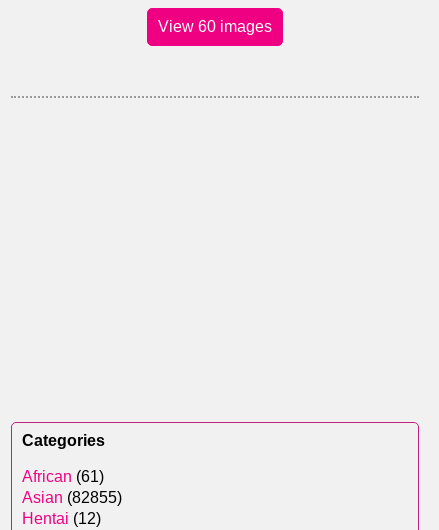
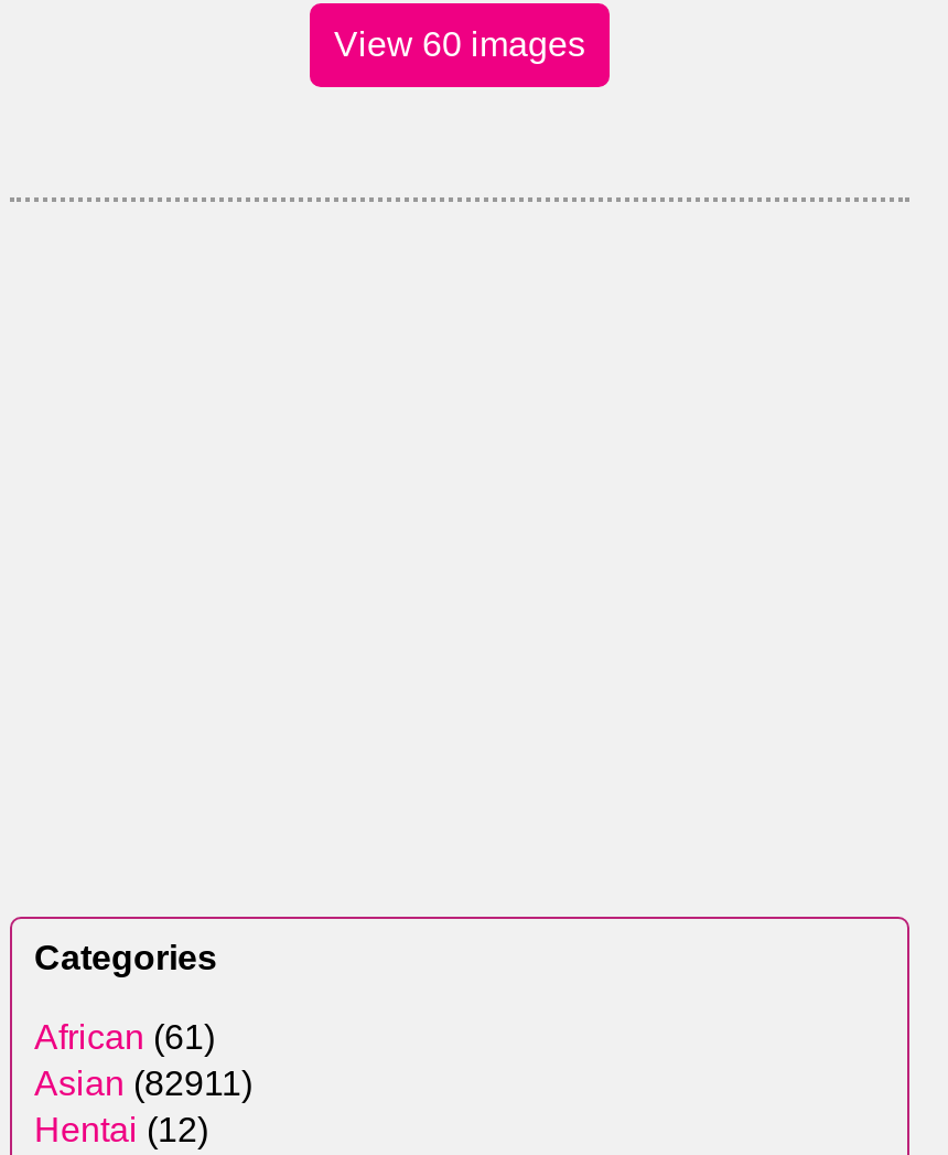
[22,489,122,506] Asian (82855) -> [34,1065,252,1102] Asian (82911)

